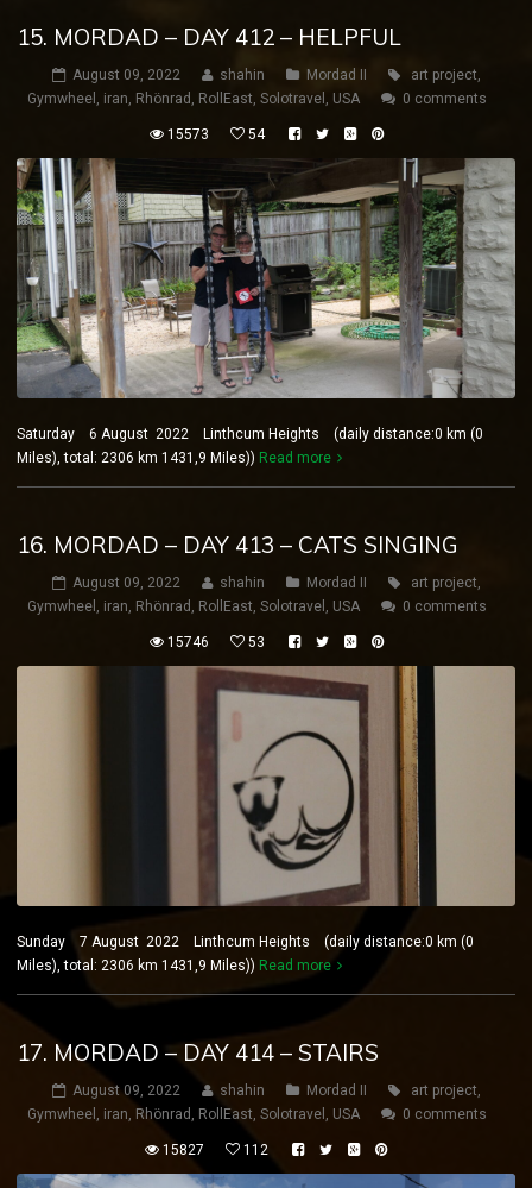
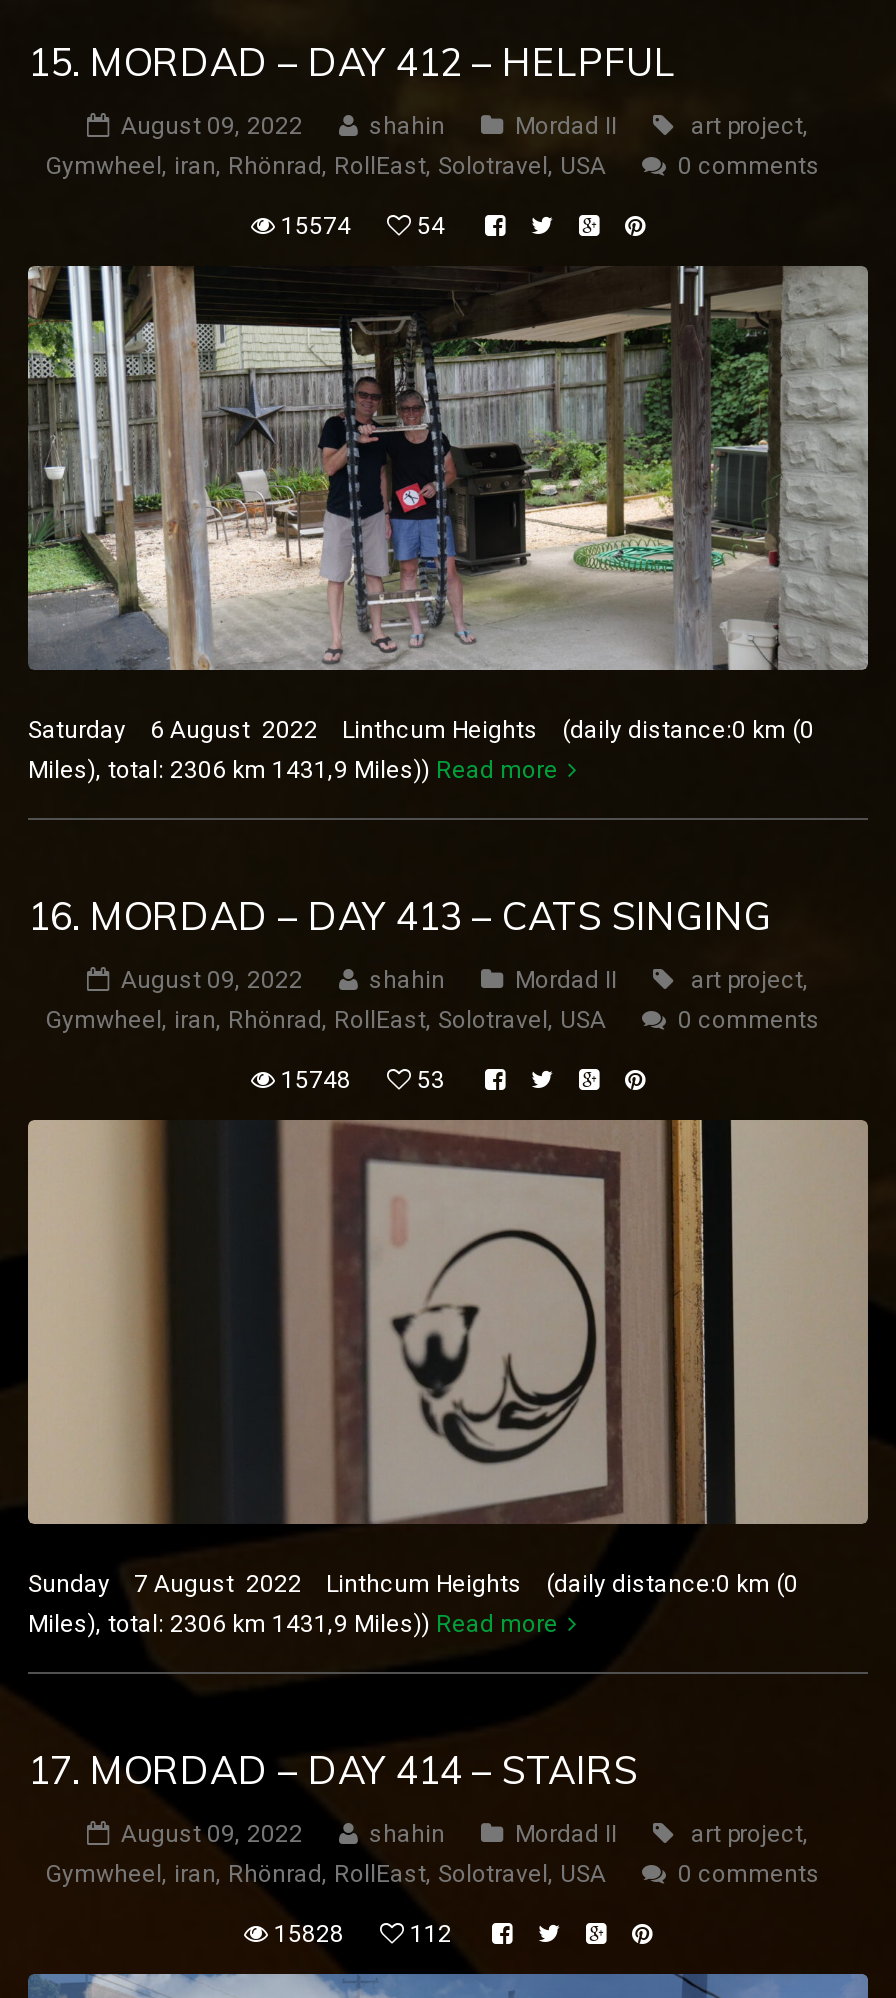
[167,126,208,143] 15573 -> [281,212,351,240] 15574
[167,634,208,651] 15746 -> [281,1066,351,1094] 15748
[163,1142,204,1159] 15827 -> [274,1920,344,1948] 15828

